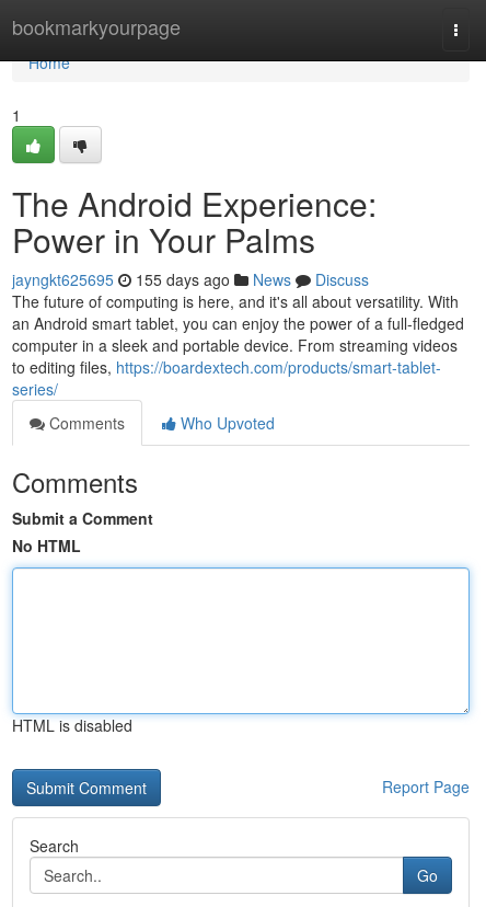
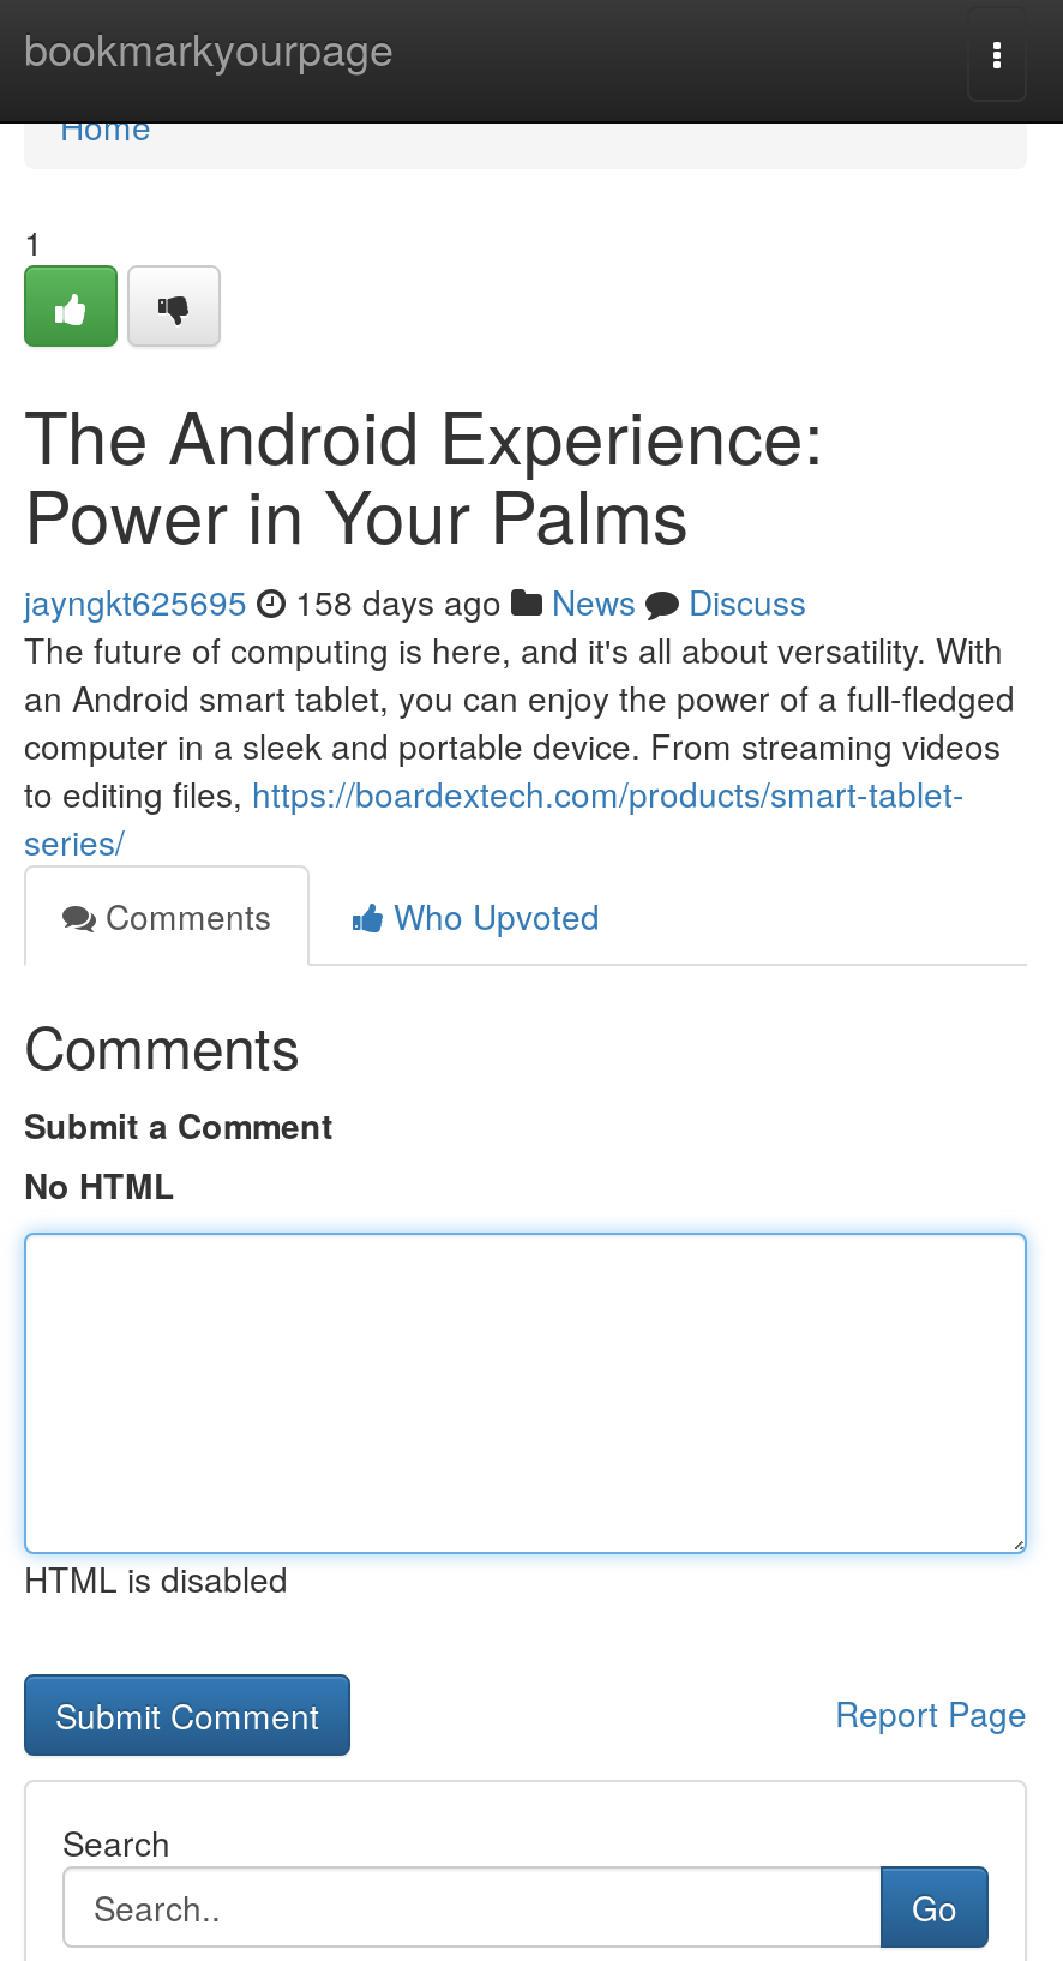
[12,268,369,290] jayngkt625695 155 days ago News Discuss -> [24,577,806,625] jayngkt625695 158 days ago News Discuss

